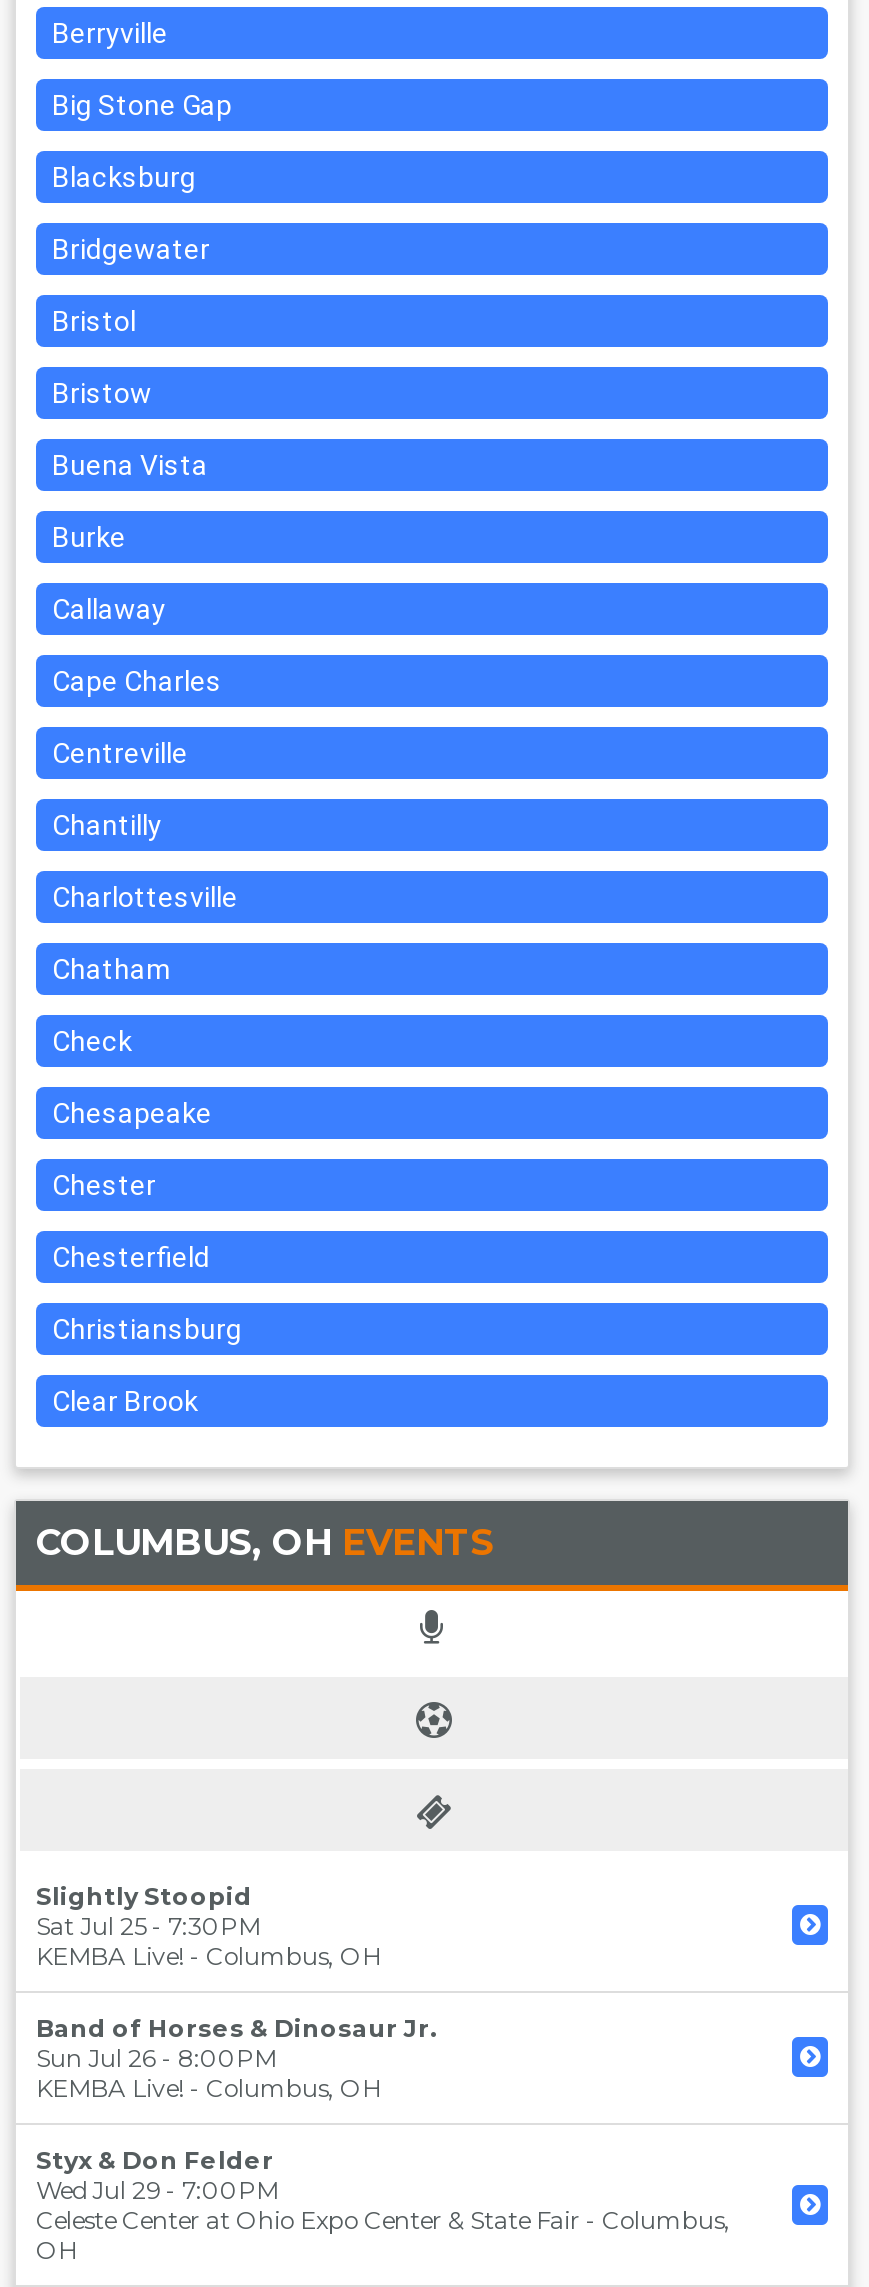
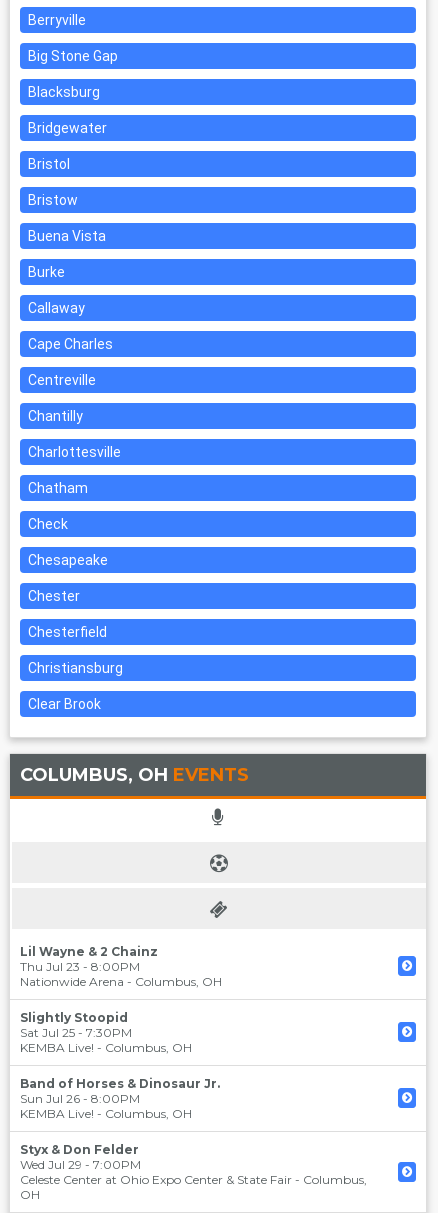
none -> [20,944,222,989] Lil Wayne & 2 Chainz | Thu Jul 23 - 8:00PM | Nationwide Arena - Columbus, OH

